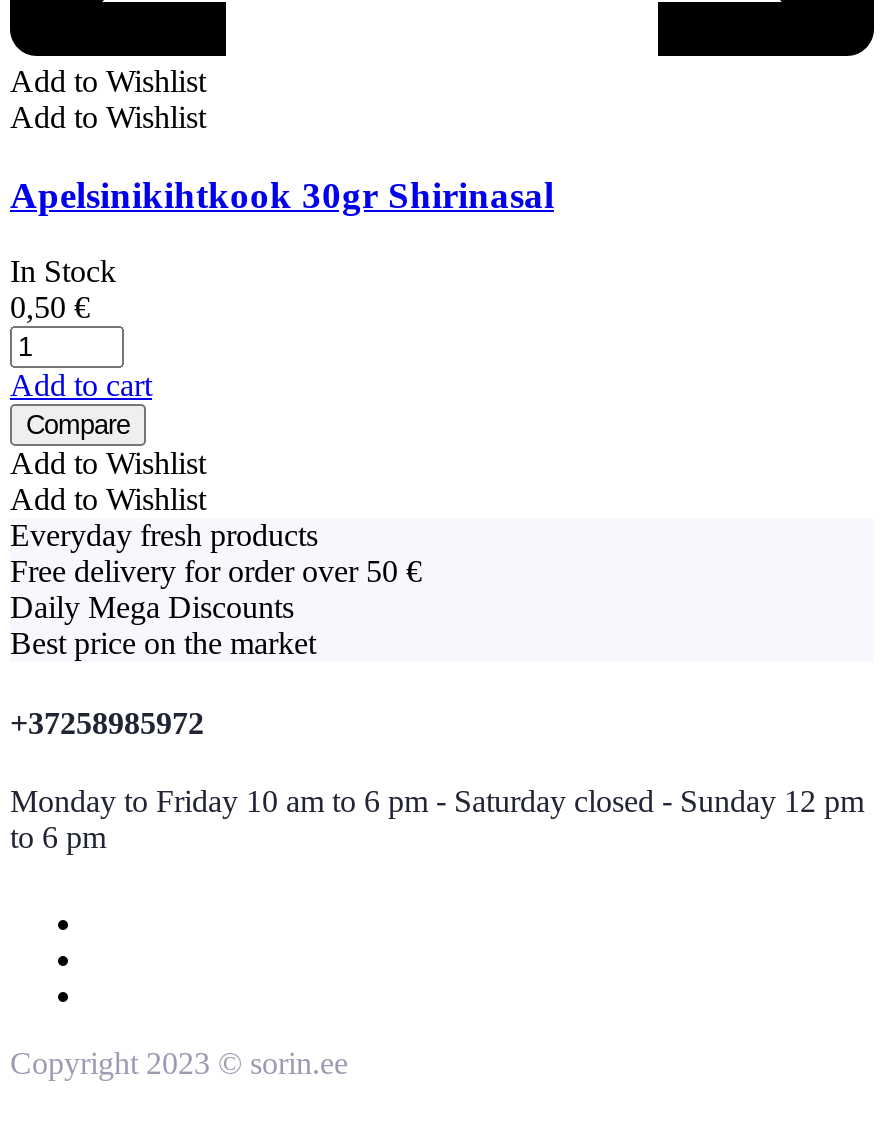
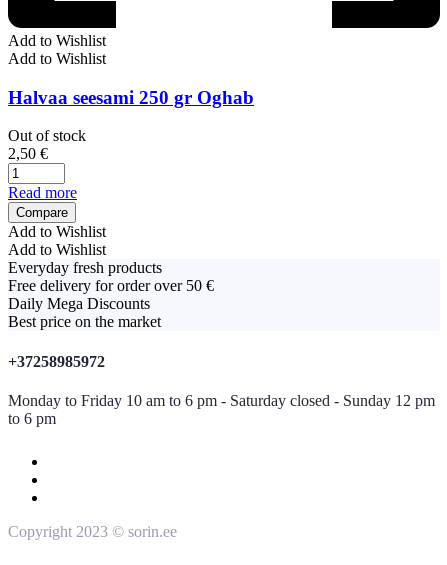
[10,173,554,215] Apelsinikihtkook 30gr Shirinasal -> [8,87,254,108] Halvaa seesami 250 gr Oghab
[10,255,116,325] In Stock | 0,50 € -> [8,127,86,162] Out of stock | 2,50 €
[10,369,152,403] Add to cart -> [8,184,77,201] Read more

